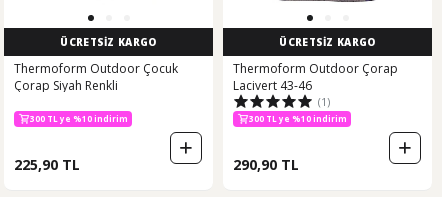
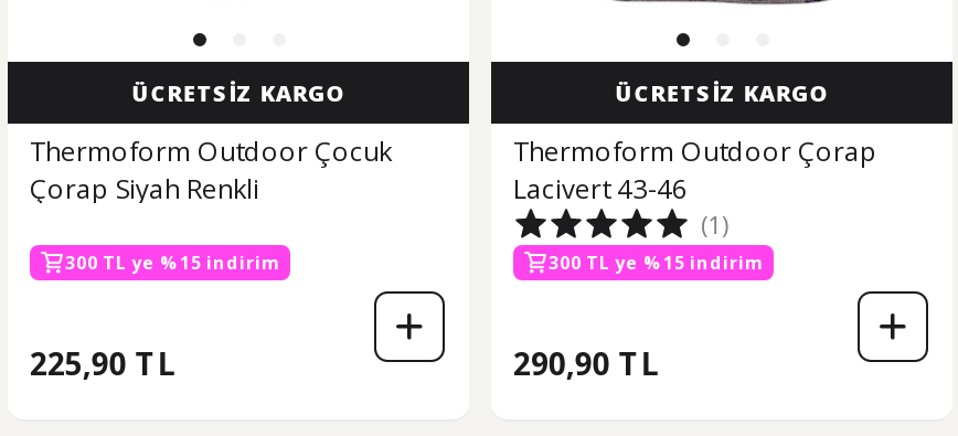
[30,113,128,124] 300 TL ye %10 indirim -> [65,249,281,274] 300 TL ye %15 indirim
[249,113,347,124] 300 TL ye %10 indirim -> [549,249,765,274] 300 TL ye %15 indirim

